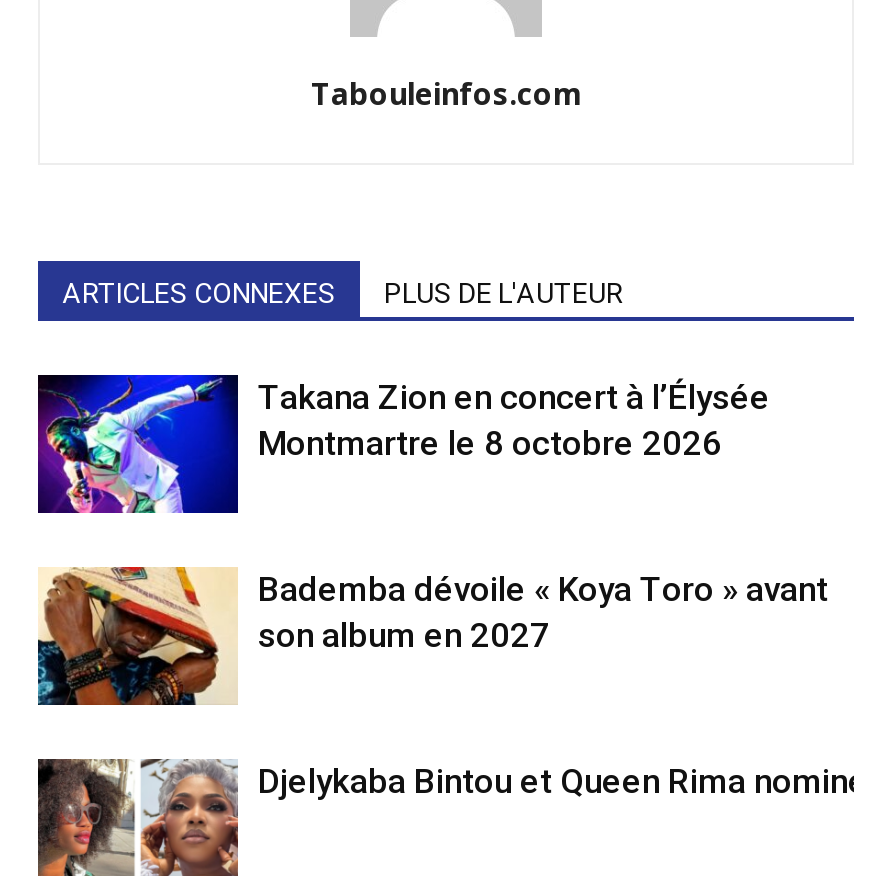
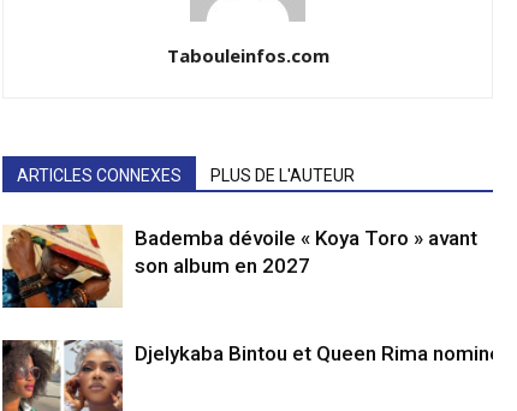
[36,372,770,516] [image] | Takana Zion en concert à l’Élysée | Montmartre le 8 octobre 2026 -> none

